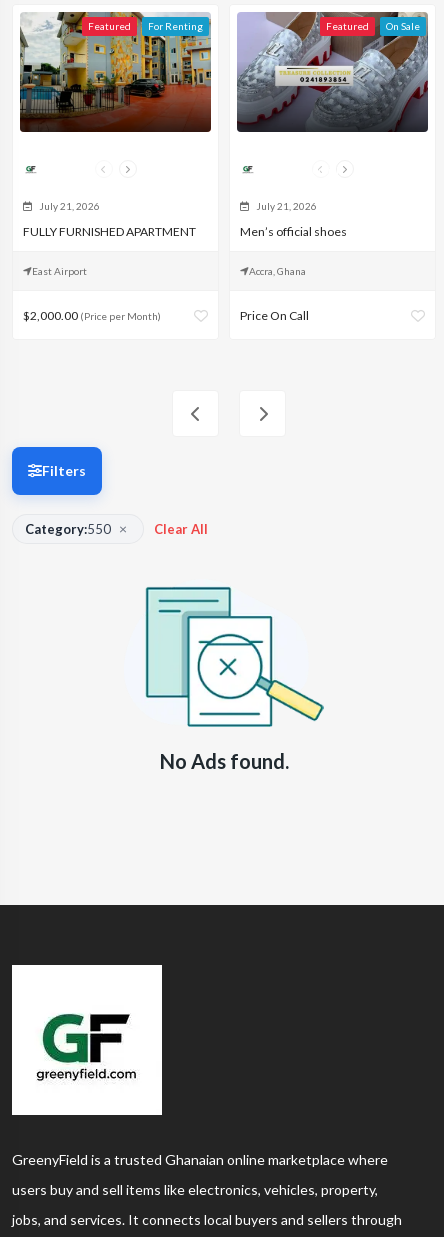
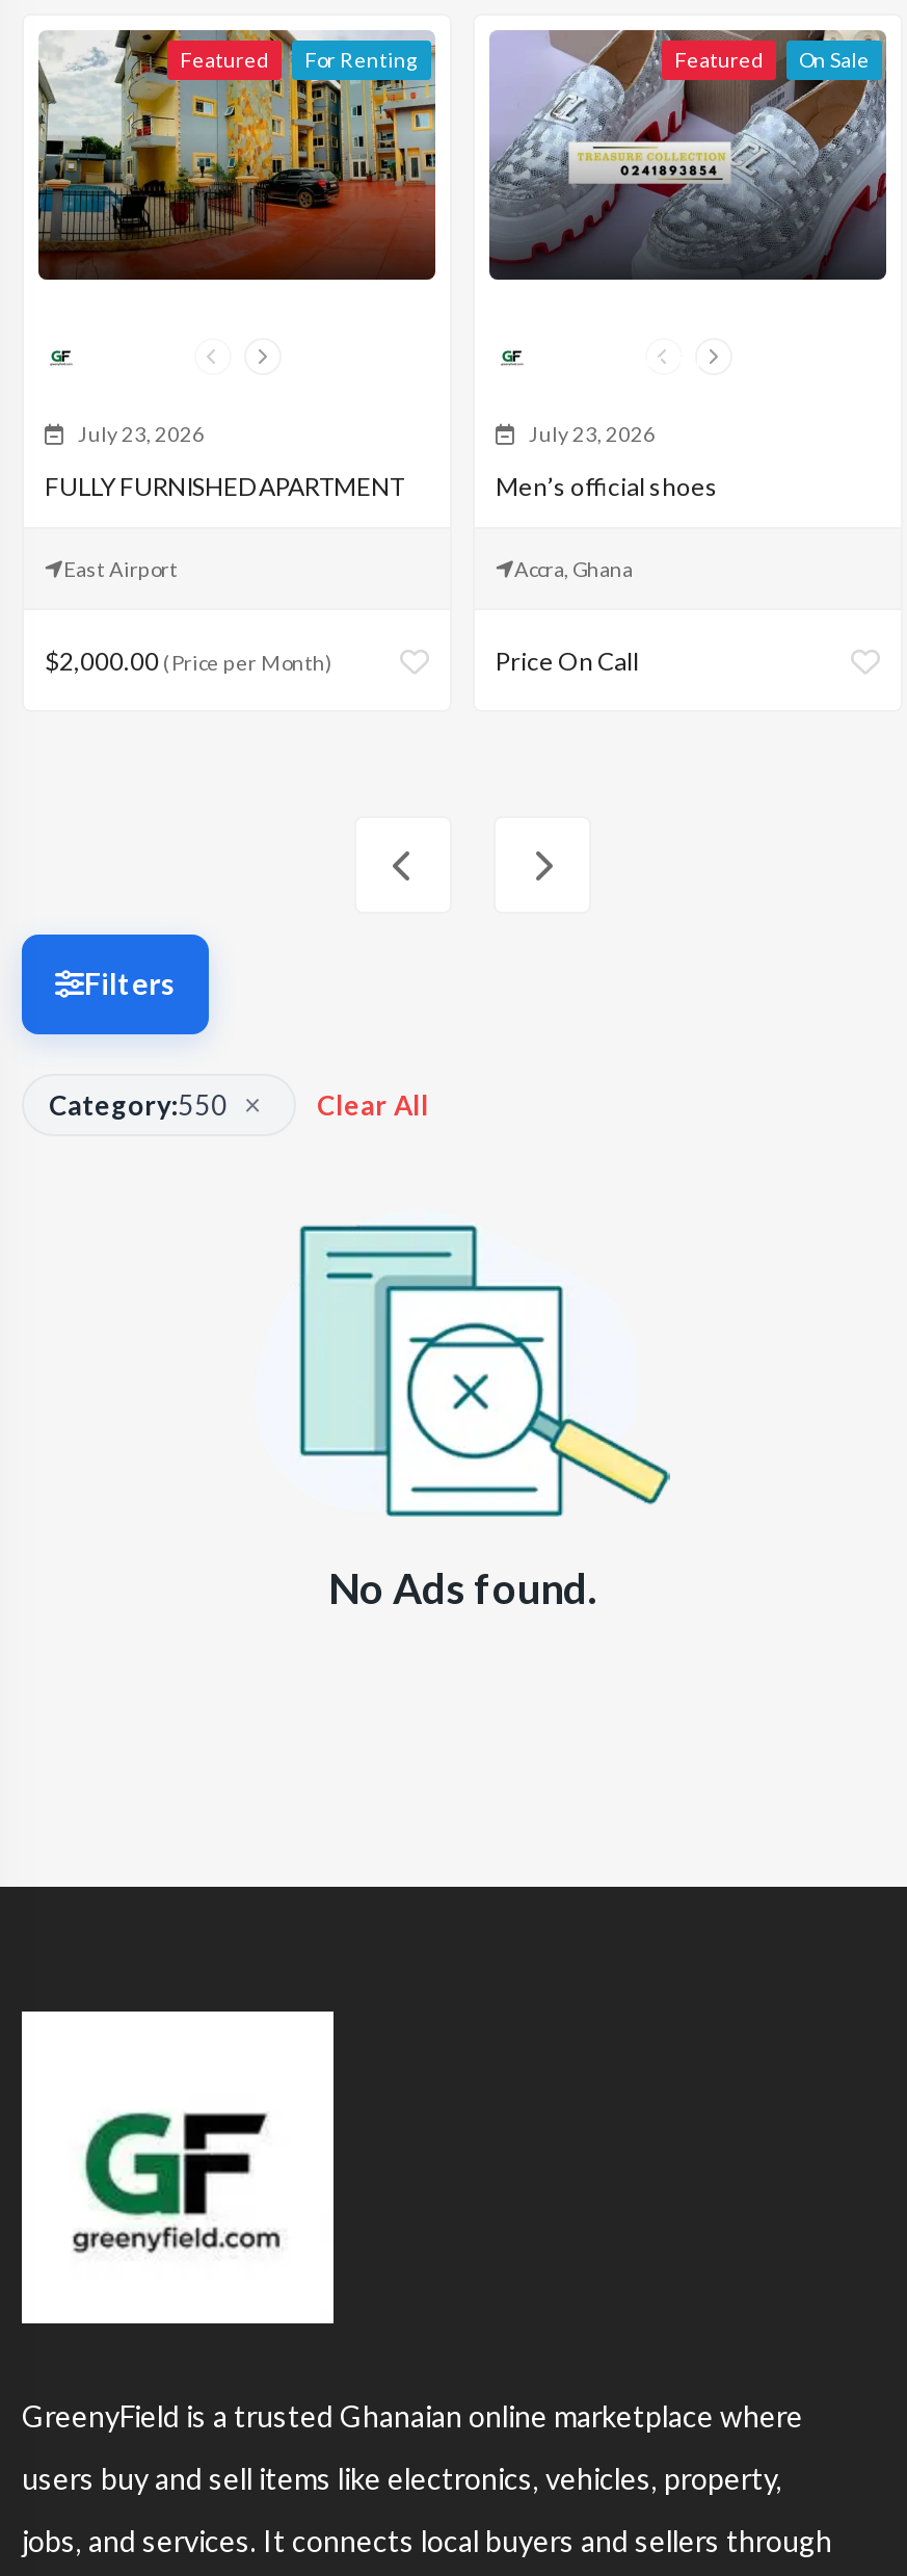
[37,200,100,212] July 21, 2026 -> [74,421,205,446] July 23, 2026
[254,200,317,212] July 21, 2026 -> [525,421,656,446] July 23, 2026

